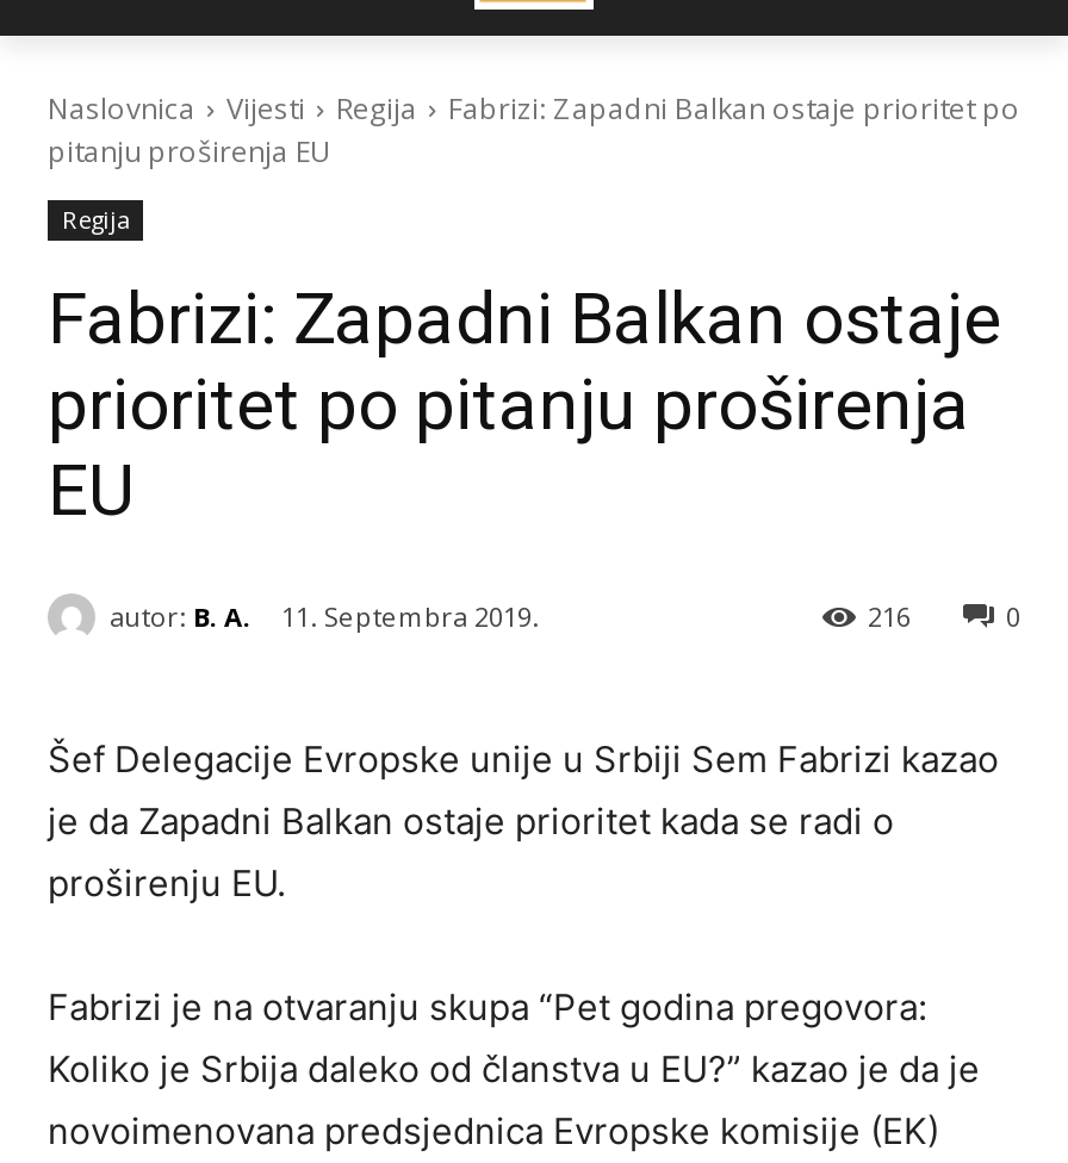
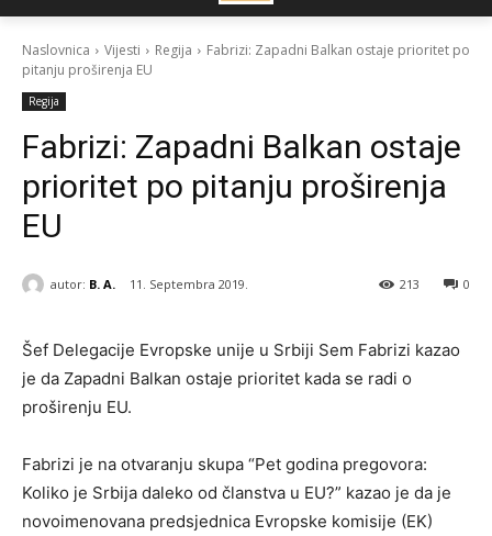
[868,598,911,634] 216 -> [400,276,420,292] 213

